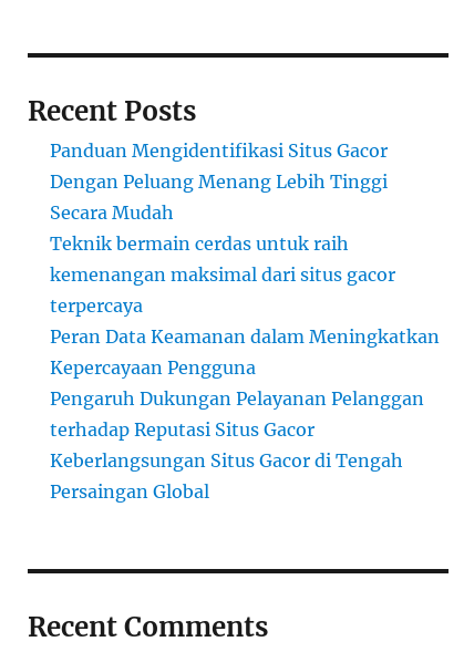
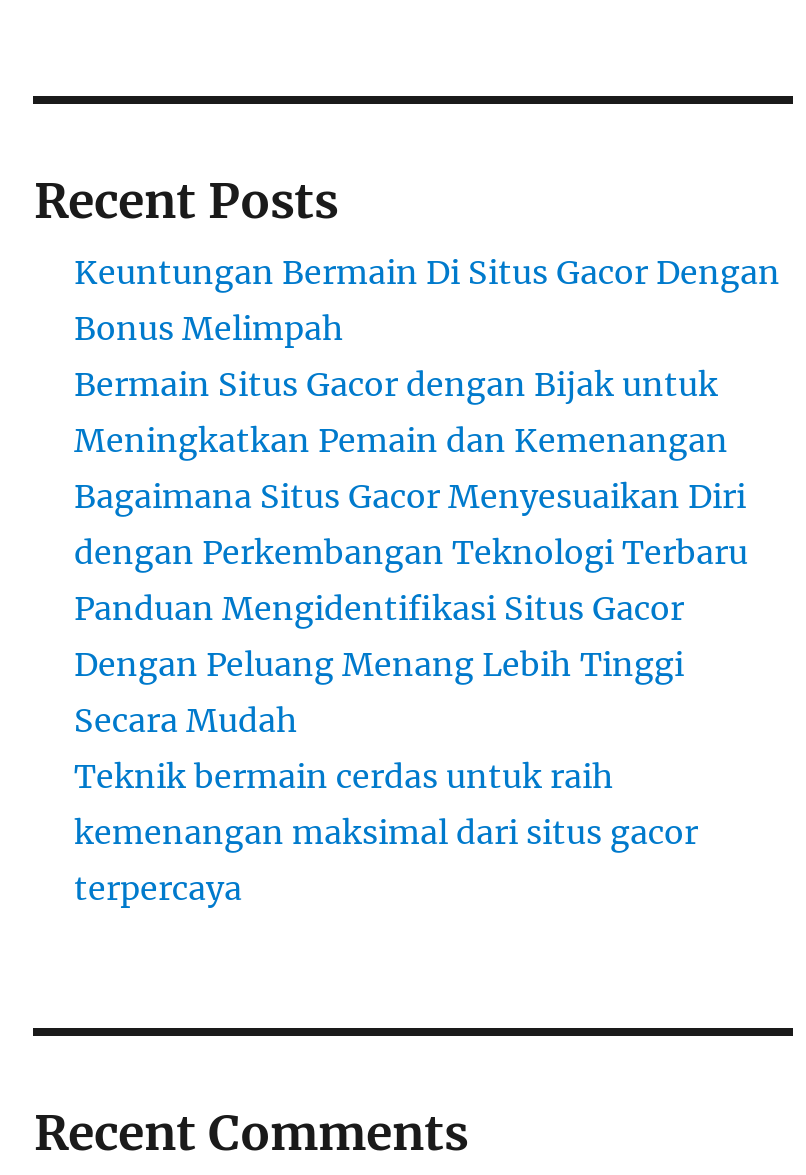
none -> [74,252,780,572] Keuntungan Bermain Di Situs Gacor Dengan | Bonus Melimpah | Bermain Situs Gacor dengan Bijak untuk | Meningkatkan Pemain dan Kemenangan | Bagaimana Situs Gacor Menyesuaikan Diri | dengan Perkembangan Teknologi Terbaru
moved [50,139,396,317] -> [74,588,698,908]: Panduan Mengidentifikasi Situs Gacor | Dengan Peluang Menang Lebih Tinggi | Secara Mudah | Teknik bermain cerdas untuk raih | kemenangan maksimal dari situs gacor | terpercaya
[50,325,440,503] Peran Data Keamanan dalam Meningkatkan | Kepercayaan Pengguna | Pengaruh Dukungan Pelayanan Pelanggan | terhadap Reputasi Situs Gacor | Keberlangsungan Situs Gacor di Tengah | Persaingan Global -> none

